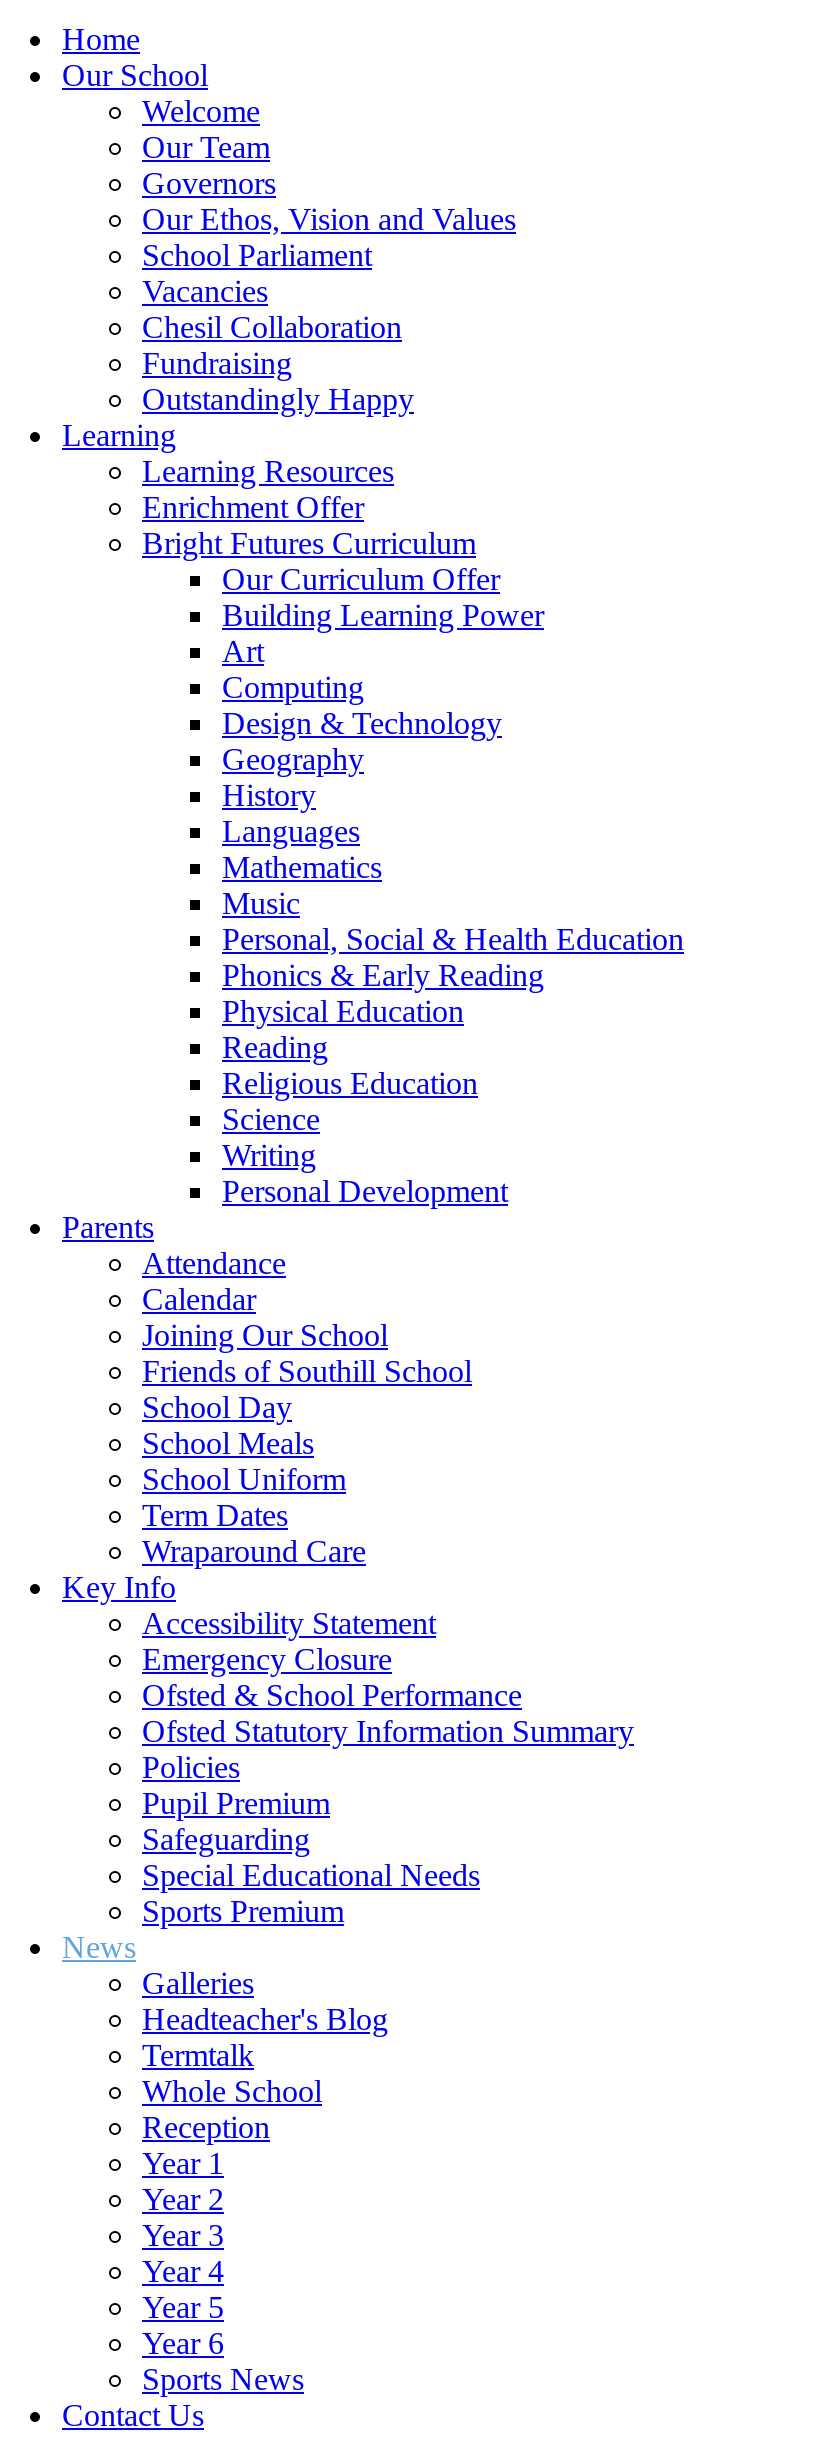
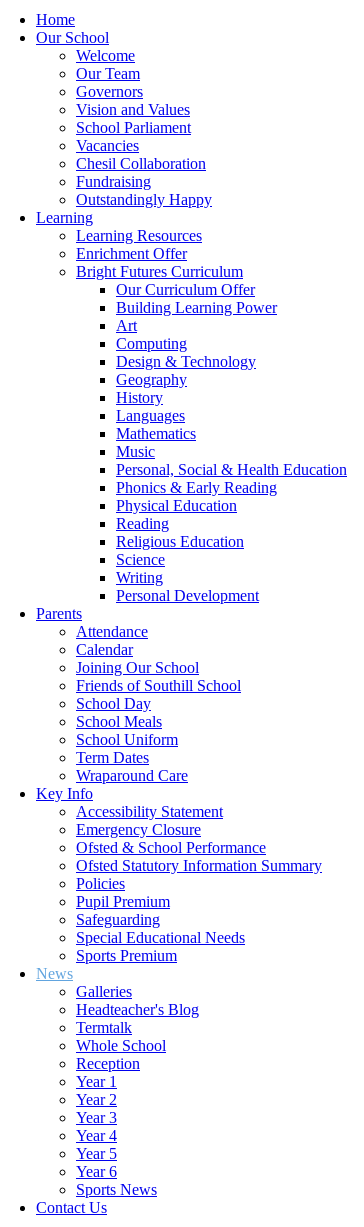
[142,202,516,236] Our Ethos, Vision and Values -> [76,101,190,118] Vision and Values

